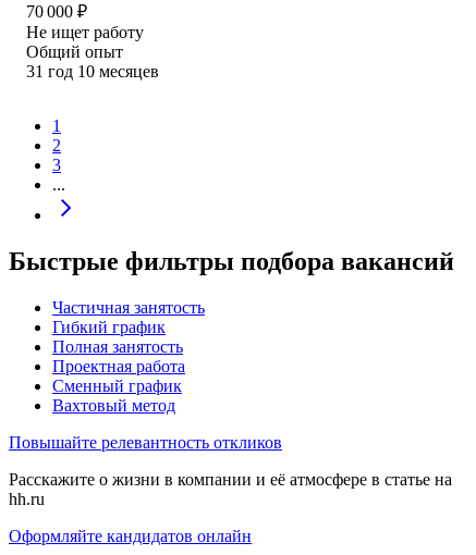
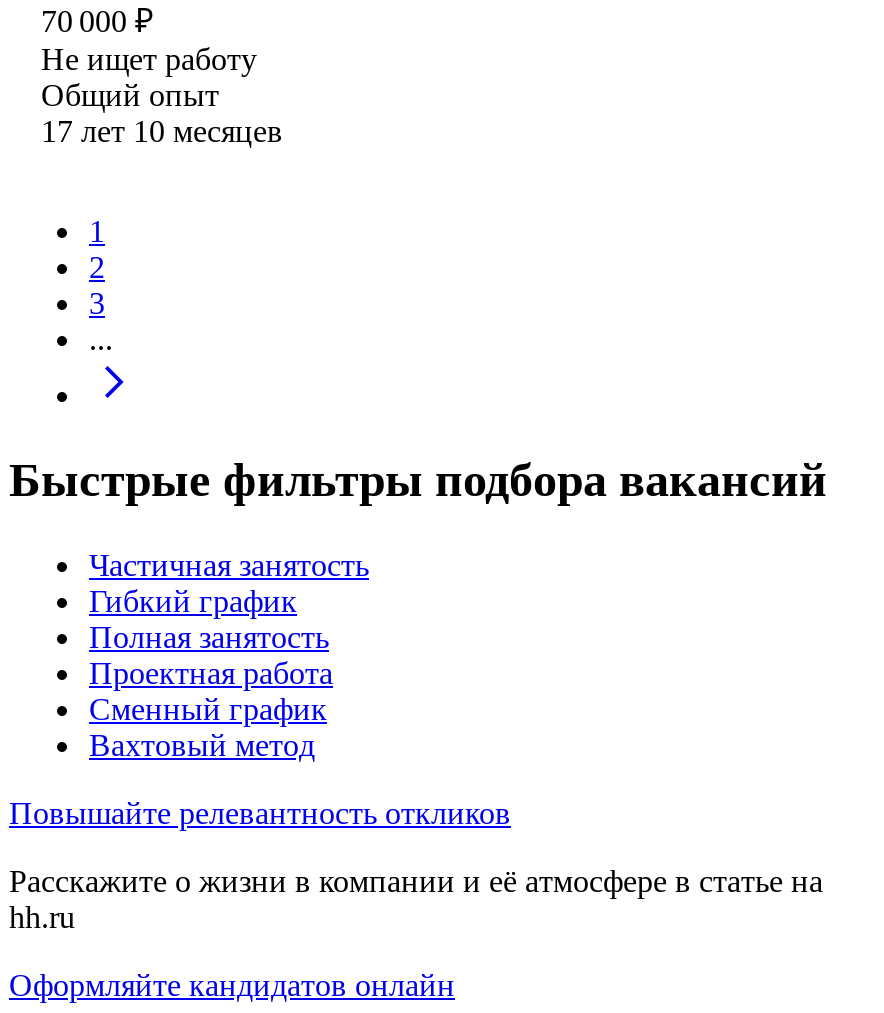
[26,62,159,80] 31 год 10 месяцев -> [41,114,283,148] 17 лет 10 месяцев

